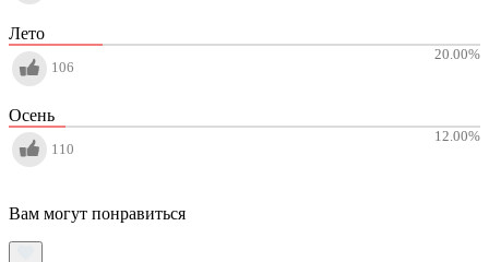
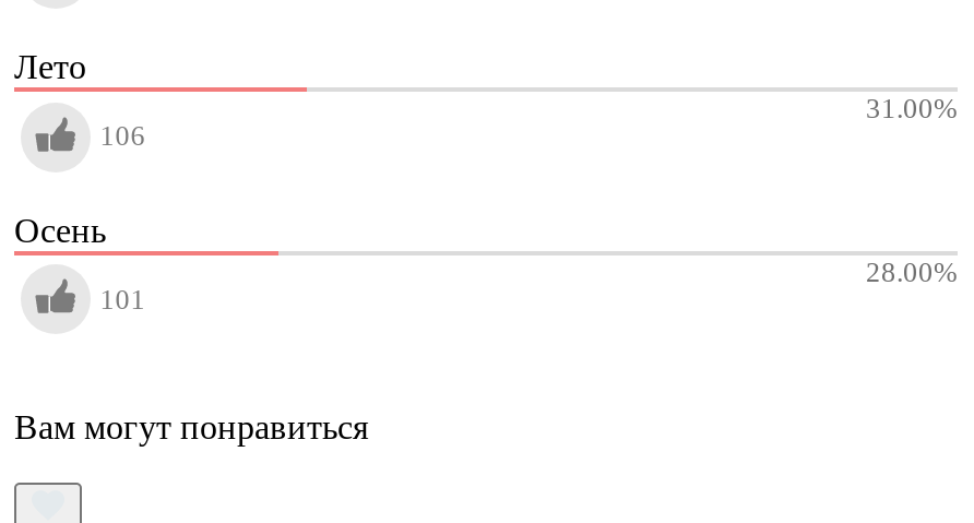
[434,47,480,62] 20.00% -> [866,93,958,124] 31.00%
[434,128,480,144] 12.00% -> [866,257,958,287] 28.00%
[52,142,74,158] 110 -> [100,285,146,315] 101

